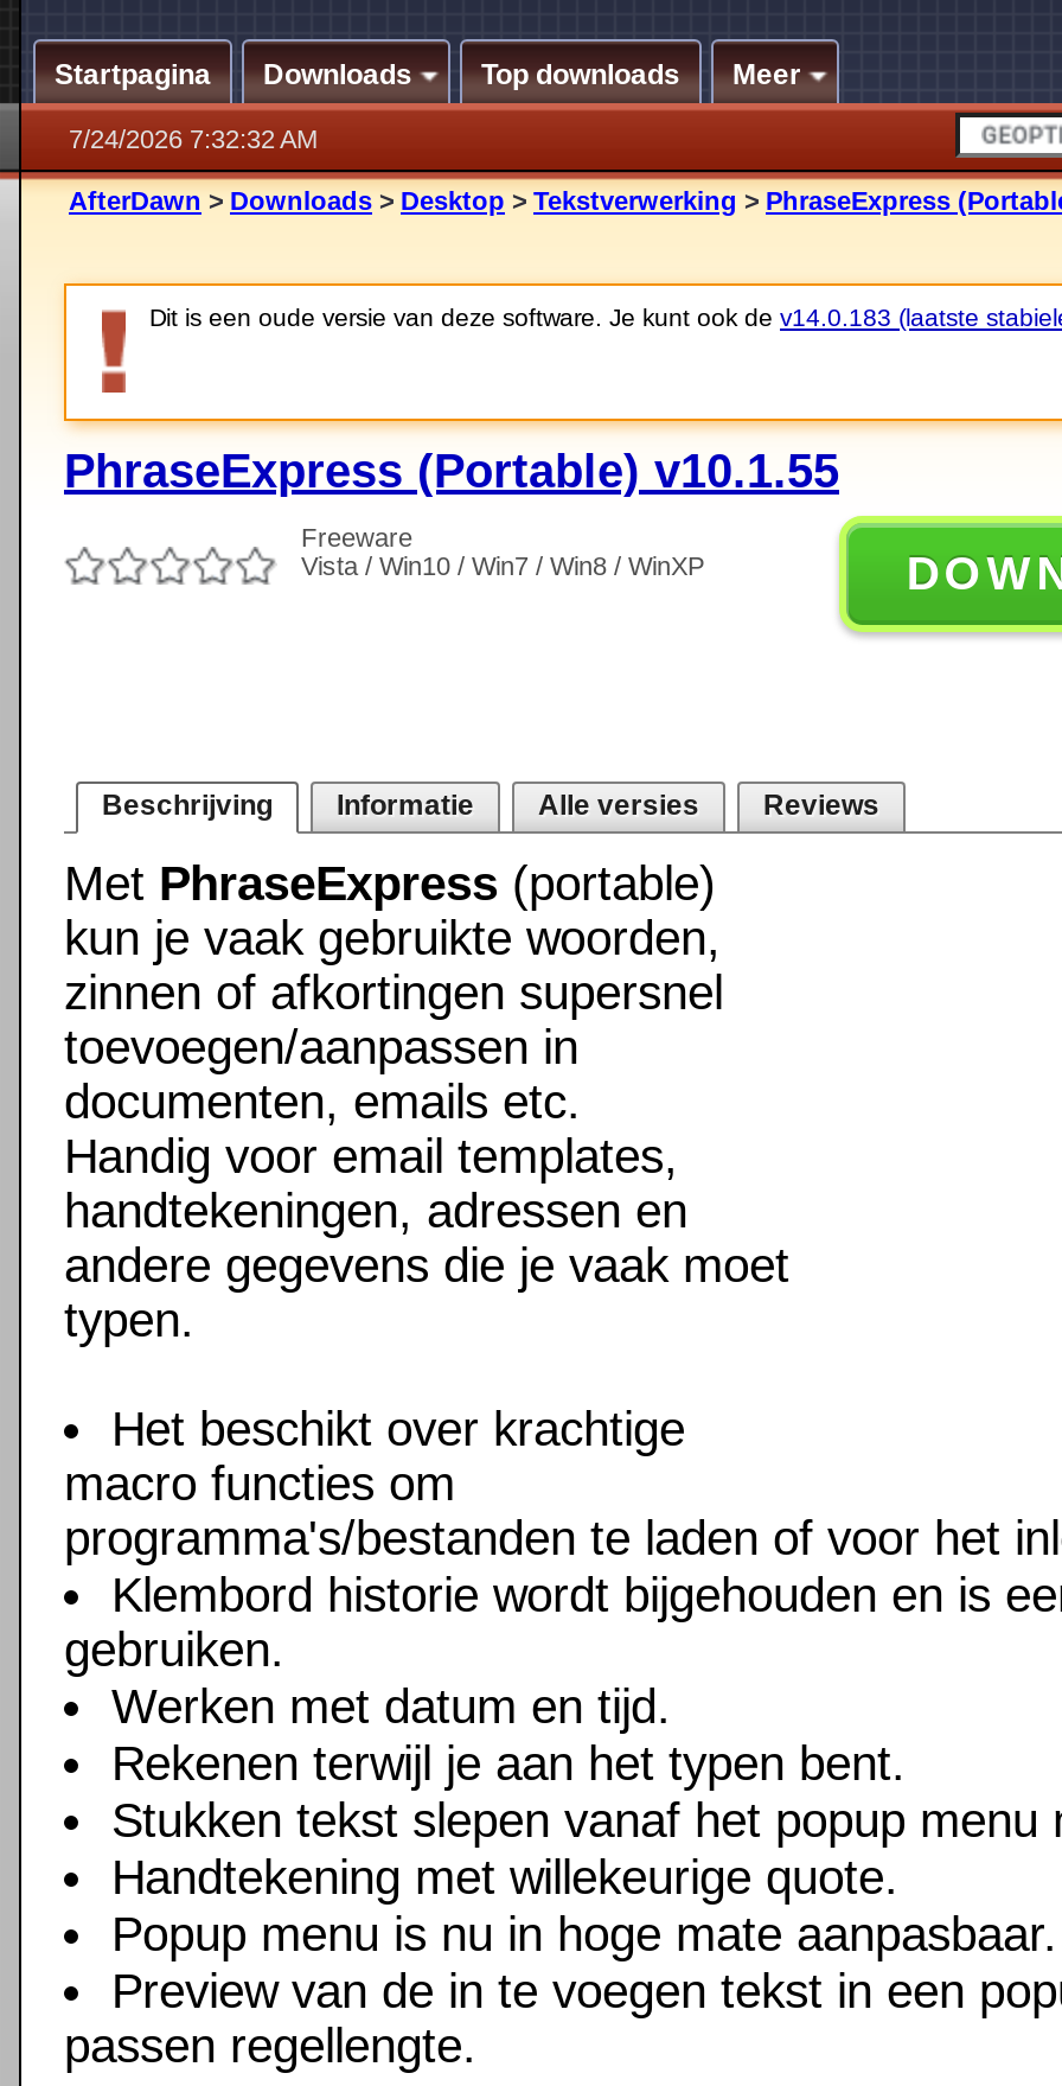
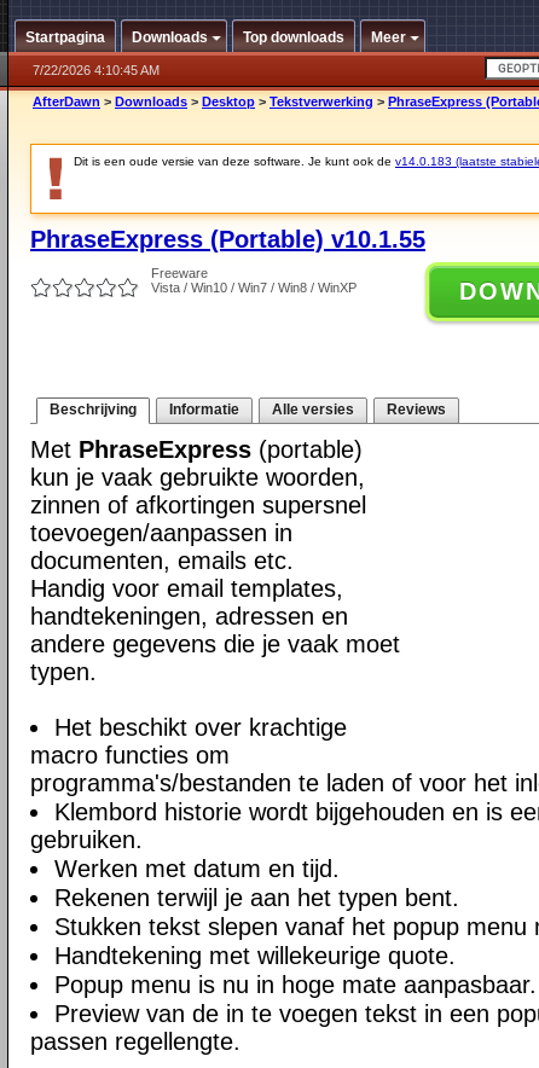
[69,125,318,153] 7/24/2026 7:32:32 AM -> [33,63,160,77] 7/22/2026 4:10:45 AM

